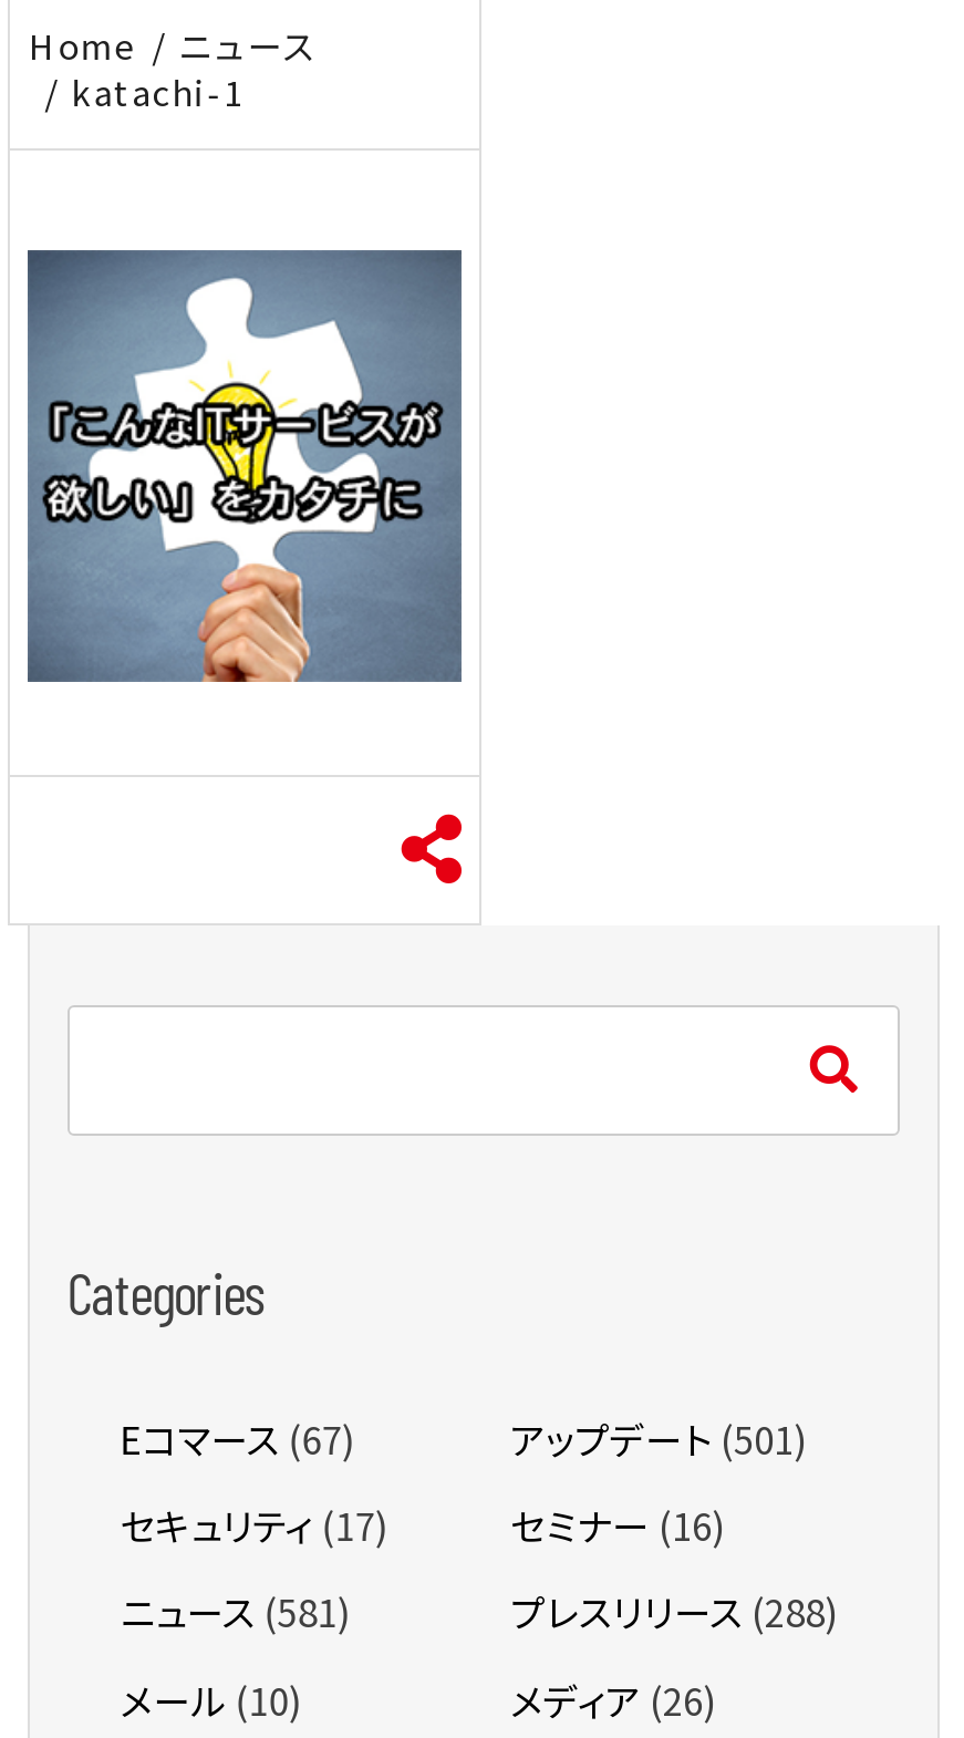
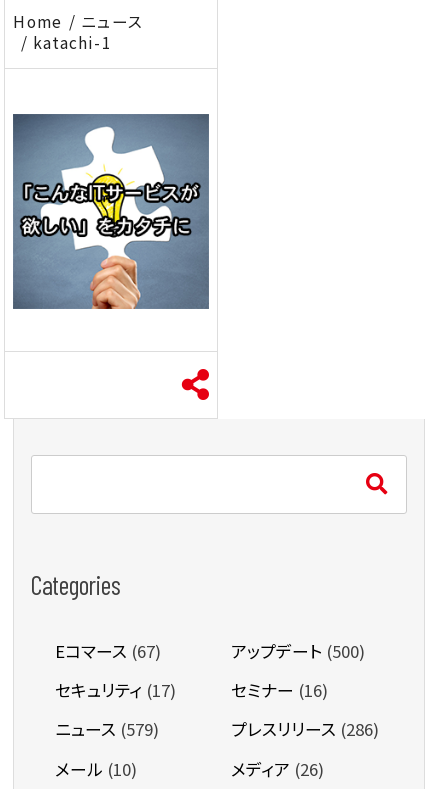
[510,1412,807,1465] アップデート(501) -> [231,639,365,663] アップデート(500)
[120,1586,350,1639] ニュース(581) -> [55,717,159,741] ニュース(579)
[510,1586,838,1639] プレスリリース(288) -> [231,717,379,741] プレスリリース(286)

